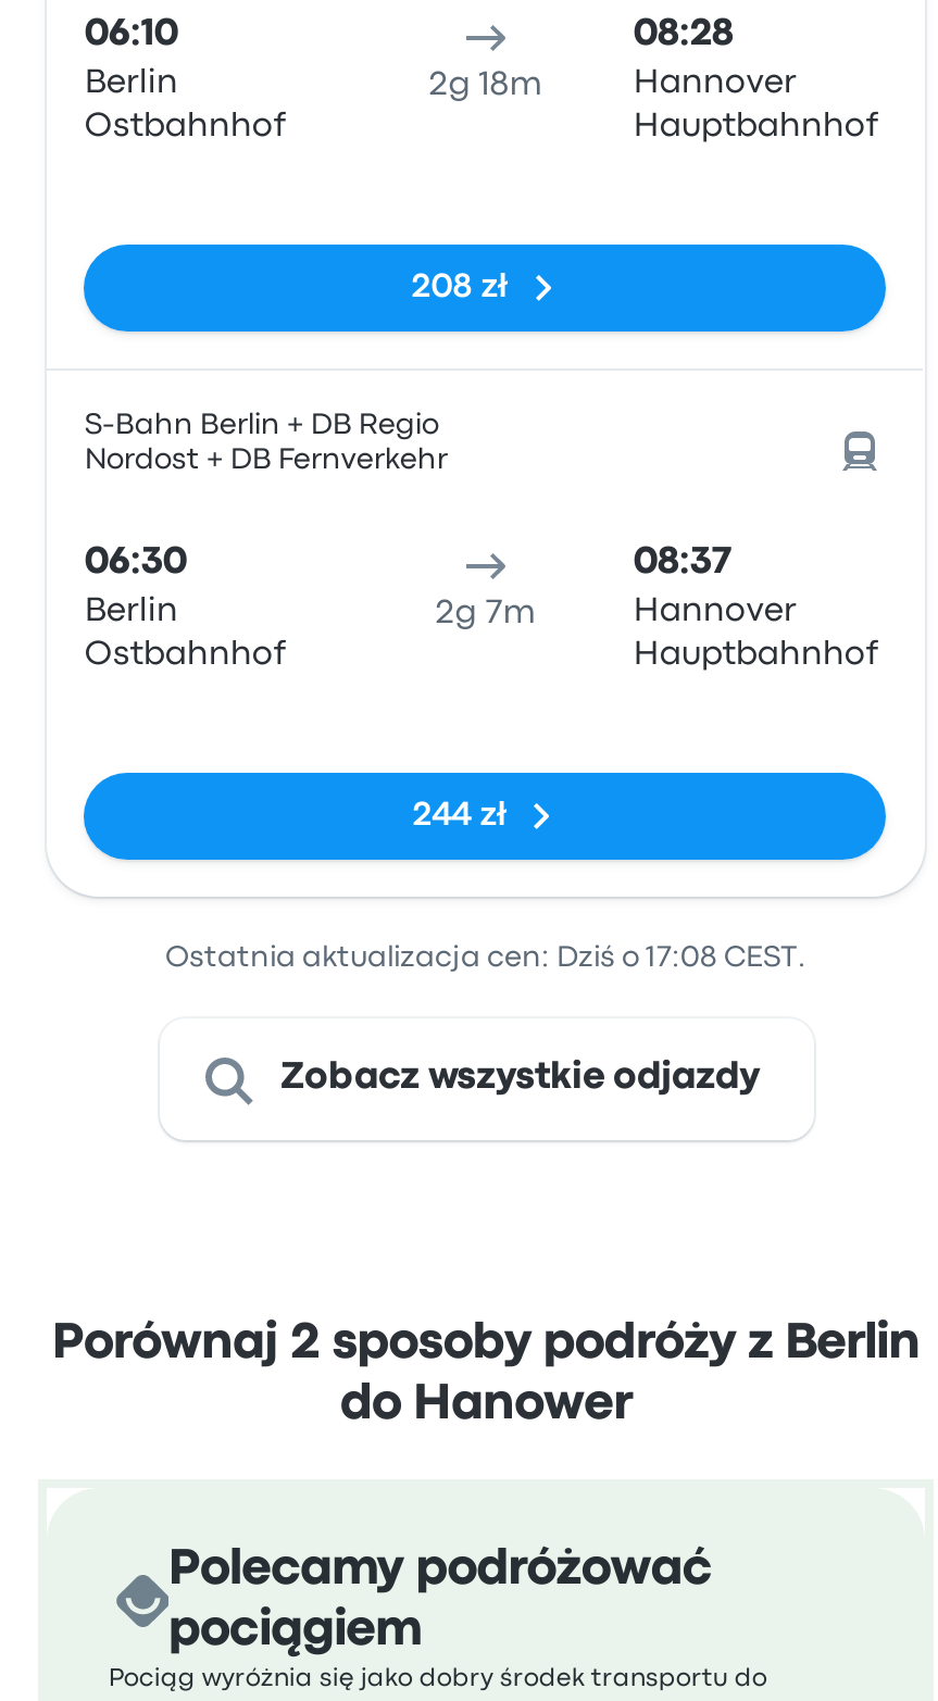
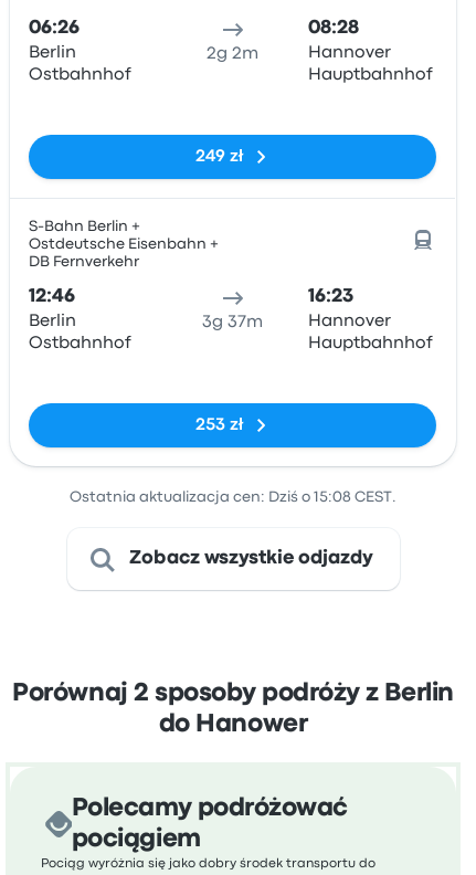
[85,18,178,51] 06:10 -> [29,20,80,36] 06:26
[429,71,542,101] 2g 18m -> [207,46,259,62] 2g 2m
[412,273,507,303] 208 zł -> [196,149,243,165] 249 zł
[85,412,448,473] S-Bahn Berlin + DB Regio | Nordost + DB Fernverkehr -> [29,220,219,268] S-Bahn Berlin + | Ostdeutsche Eisenbahn + | DB Fernverkehr
[85,547,187,579] 06:30 -> [29,288,76,305] 12:46
[633,547,731,579] 08:37 -> [308,288,353,305] 16:23
[435,599,535,629] 2g 7m -> [202,315,263,330] 3g 37m
[413,801,506,831] 244 zł -> [196,418,243,433] 253 zł
[165,945,806,971] Ostatnia aktualizacja cen: Dziś o 17:08 CEST. -> [70,491,396,504] Ostatnia aktualizacja cen: Dziś o 15:08 CEST.

